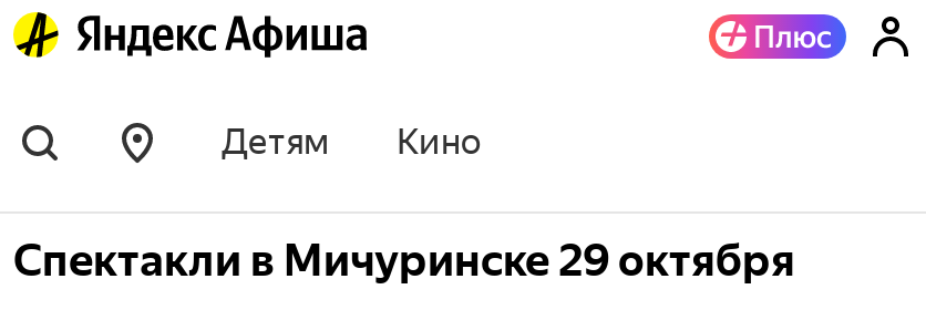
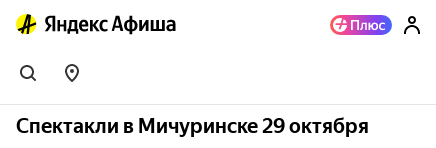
[222,121,481,163] Детям | Кино -> none

